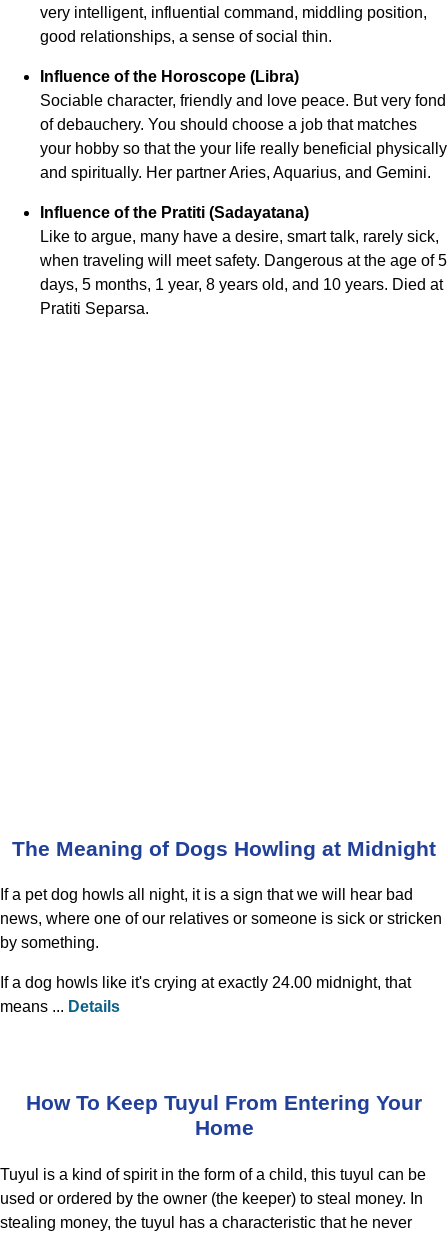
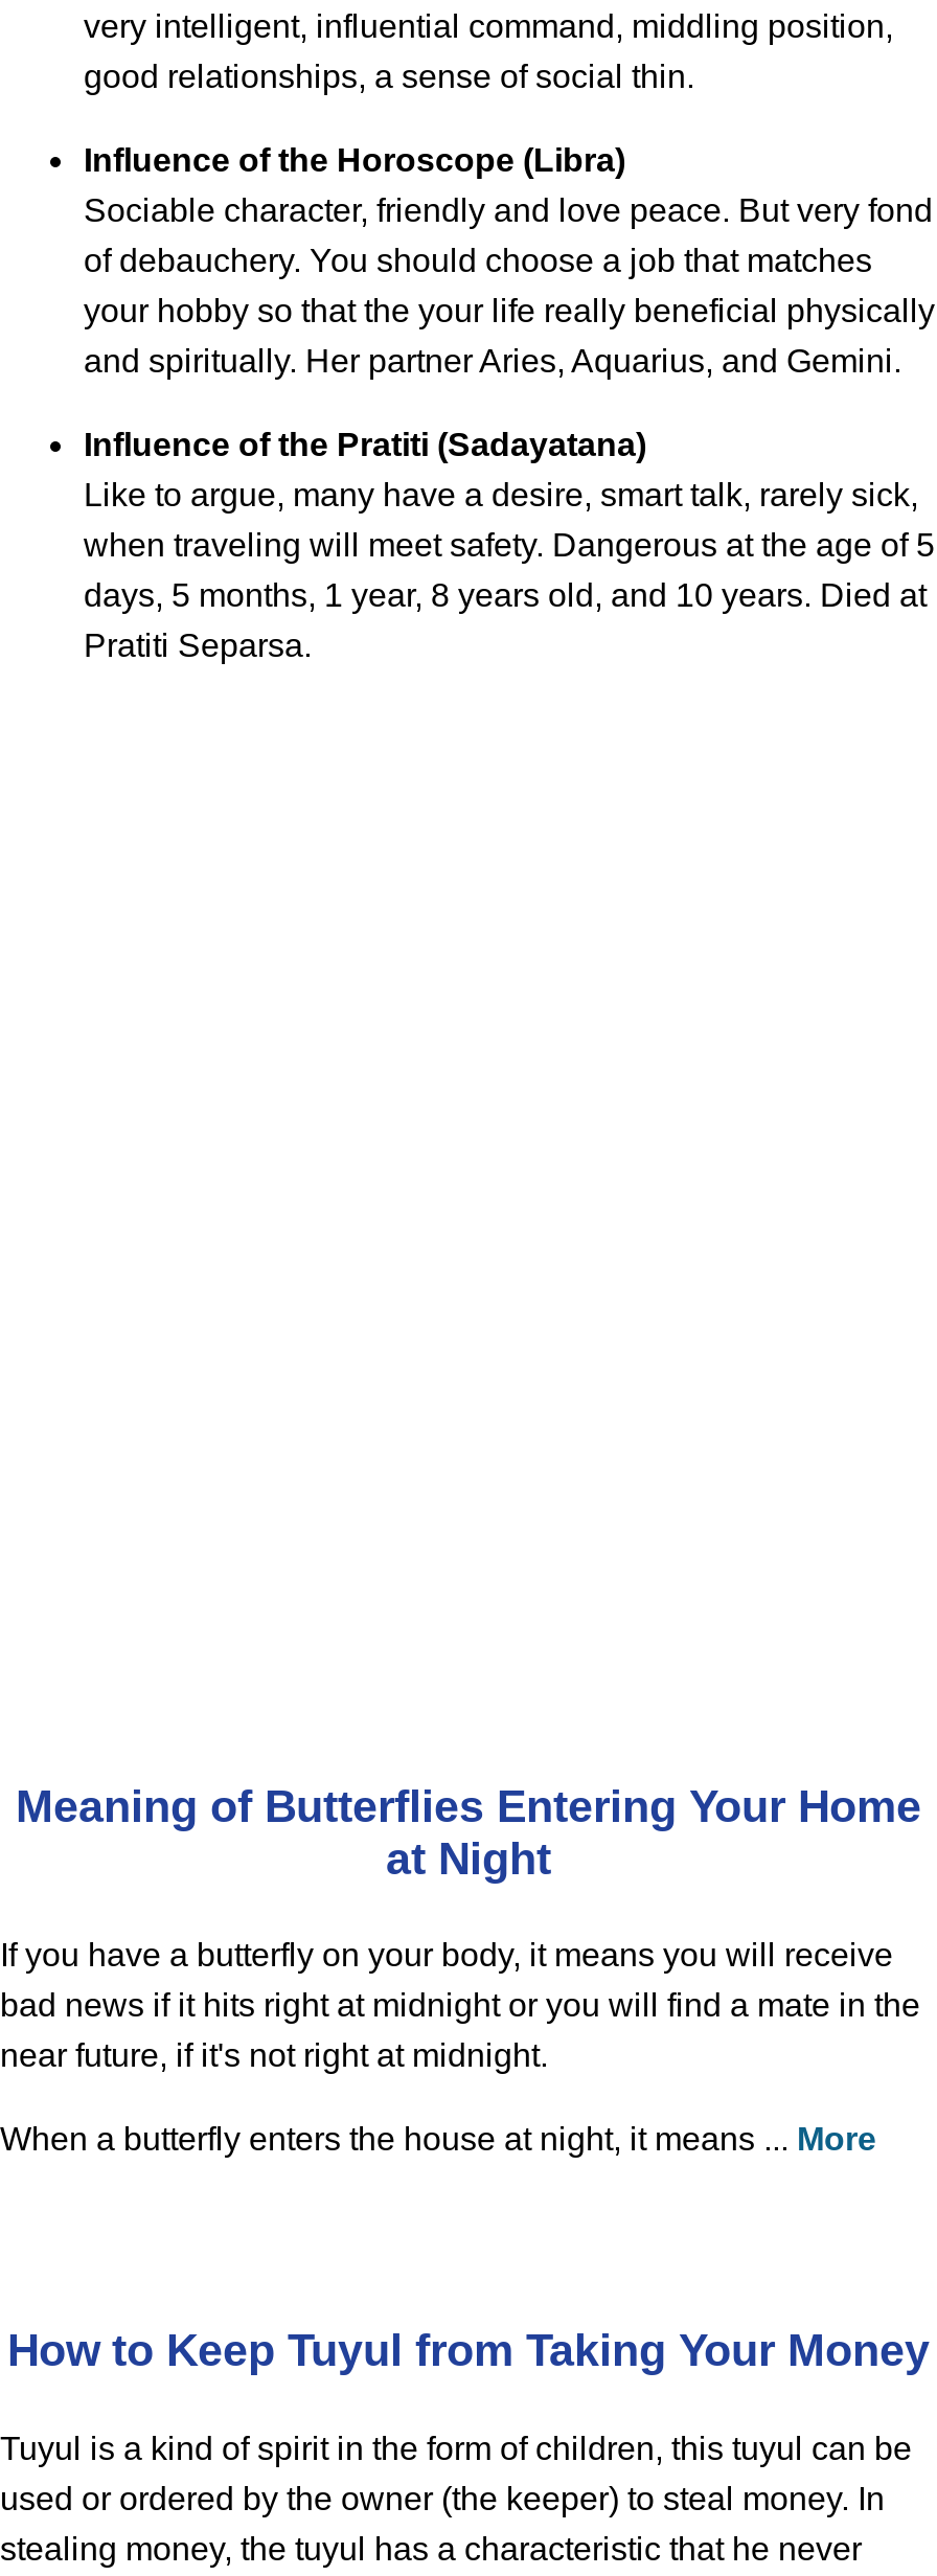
[12,837,436,861] The Meaning of Dogs Howling at Midnight -> [16,1782,921,1884] Meaning of Butterflies Entering Your Home | at Night
[0,886,442,951] If a pet dog howls all night, it is a sign that we will hear bad | news, where one of our relatives or someone is sick or stricken | by something. -> [0,1937,920,2073] If you have a butterfly on your body, it means you will receive | bad news if it hits right at midnight or you will find a mate in the | near future, if it's not right at midnight.
[0,974,411,1015] If a dog howls like it's crying at exactly 24.00 midnight, that | means ... Details -> [0,2121,876,2157] When a butterfly enters the house at night, it means ... More
[26,1091,422,1140] How To Keep Tuyul From Entering Your | Home -> [7,2327,930,2377] How to Keep Tuyul from Taking Your Money
[0,1166,426,1183] Tuyul is a kind of spirit in the form of a child, this tuyul can be -> [0,2430,912,2465] Tuyul is a kind of spirit in the form of children, this tuyul can be

